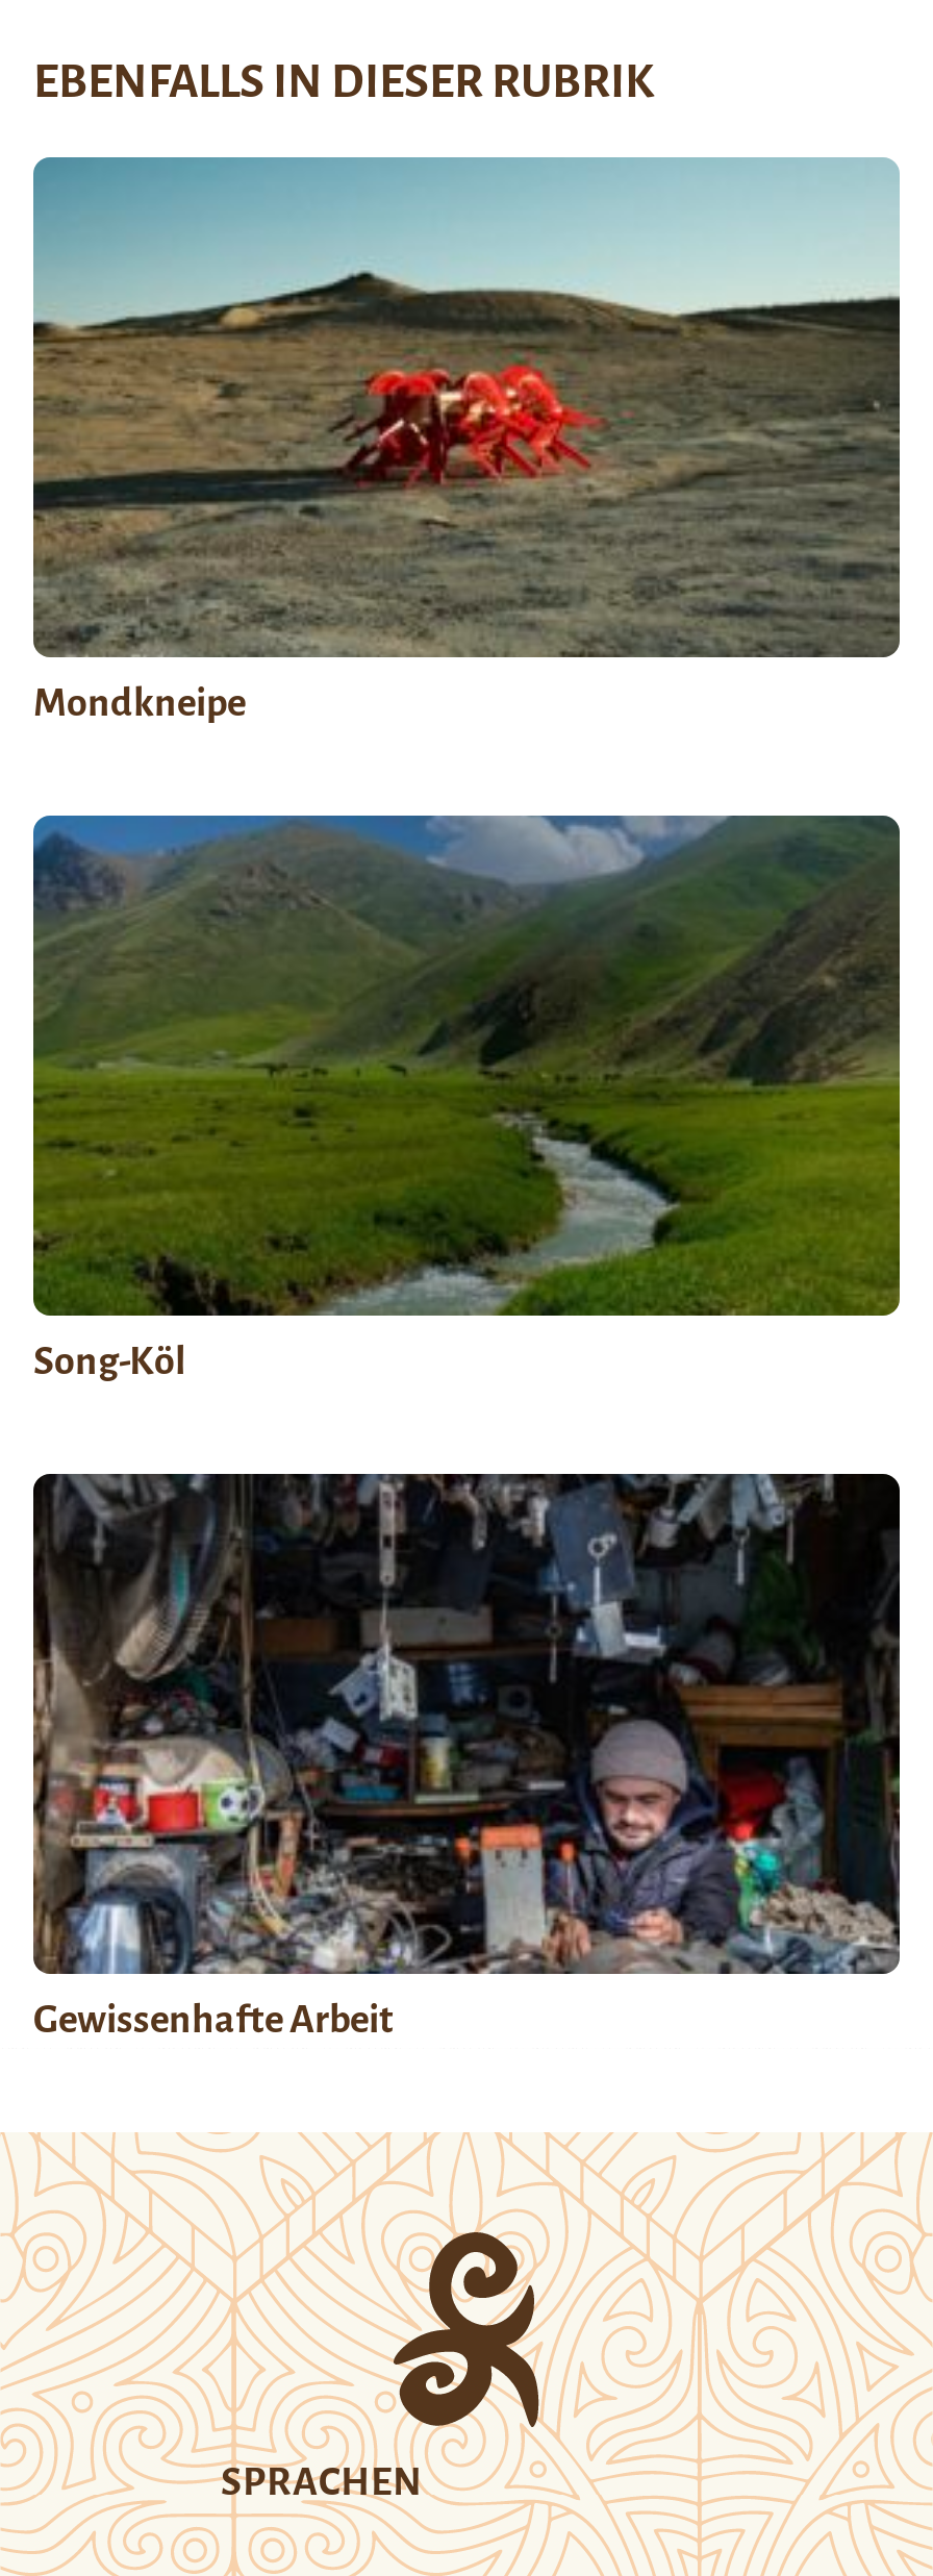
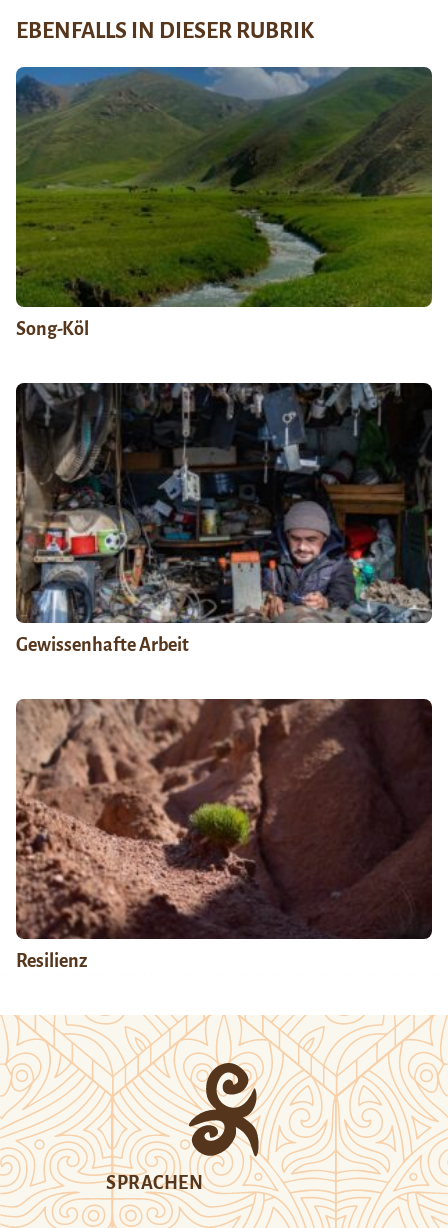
[31,157,900,723] [image] | Mondkneipe -> none
moved [29,814,902,2040] -> [14,66,433,655]: [image] | Song-Köl | Gewissenhafte Arbeit
none -> [15,698,432,971] [image] | Resilienz

